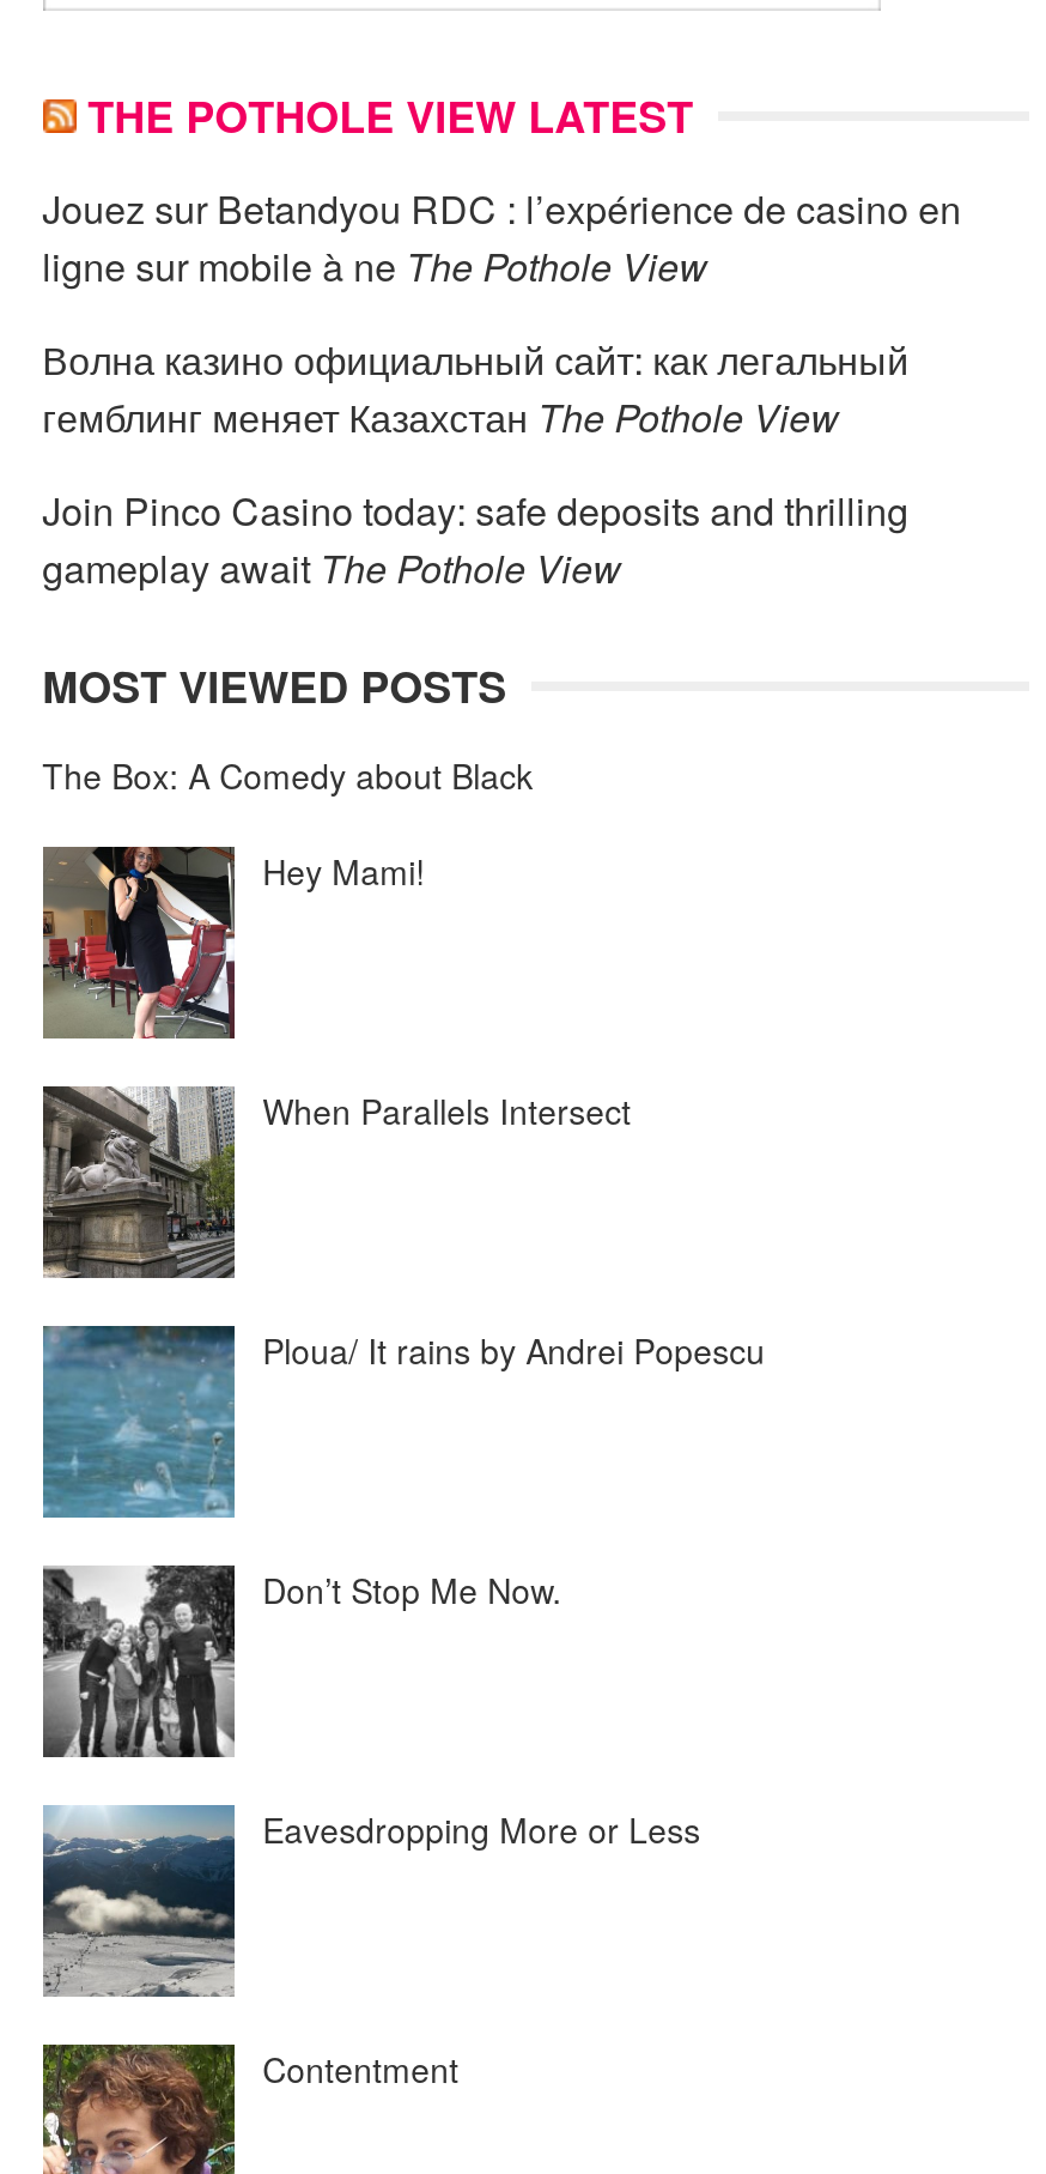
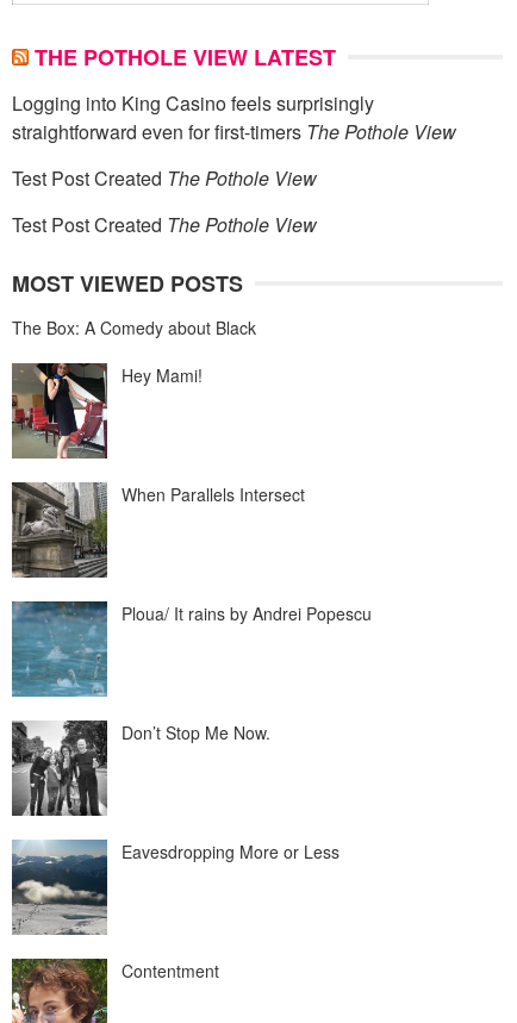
[42,181,962,293] Jouez sur Betandyou RDC : l’expérience de casino en | ligne sur mobile à ne The Pothole View -> [12,89,456,145] Logging into King Casino feels surprisingly | straightforward even for first-timers The Pothole View
[42,332,909,444] Волна казино официальный сайт: как легальный | гемблинг меняет Казахстан The Pothole View -> [12,164,317,192] Test Post Created The Pothole View
[42,483,909,595] Join Pinco Casino today: safe deposits and thrilling | gameplay await The Pothole View -> [12,211,317,238] Test Post Created The Pothole View

